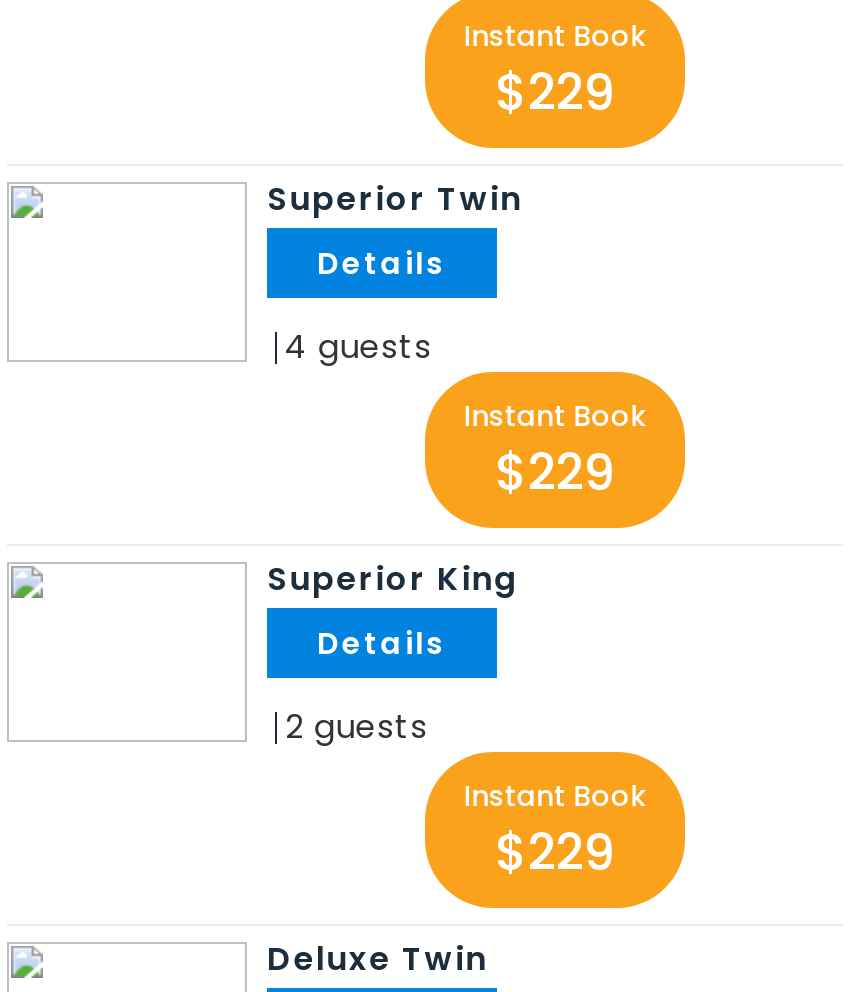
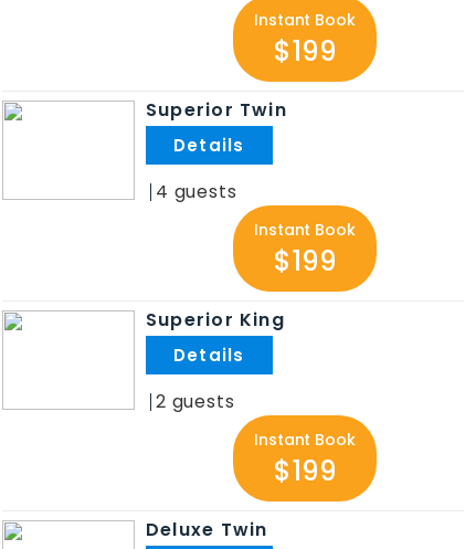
[495,58,615,128] $229 -> [273,32,336,71] $199
[495,438,615,508] $229 -> [273,242,336,281] $199
[495,818,615,888] $229 -> [273,452,336,490] $199

